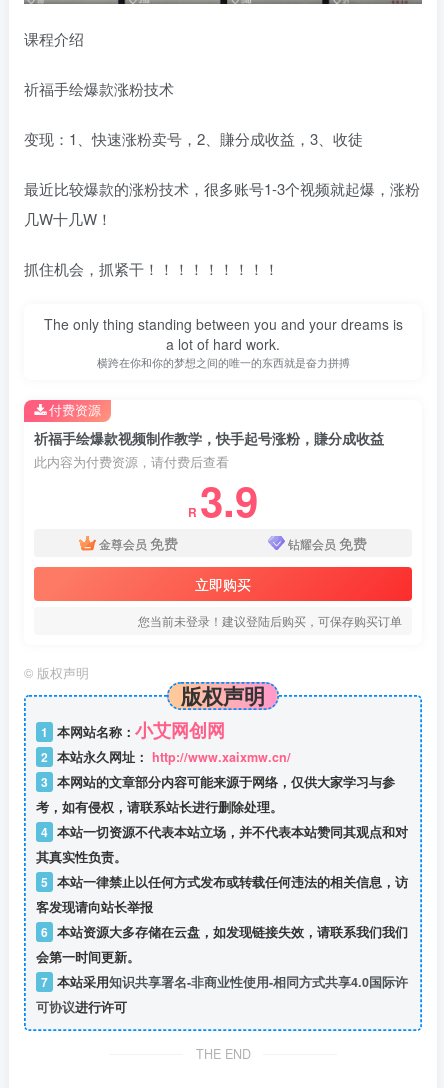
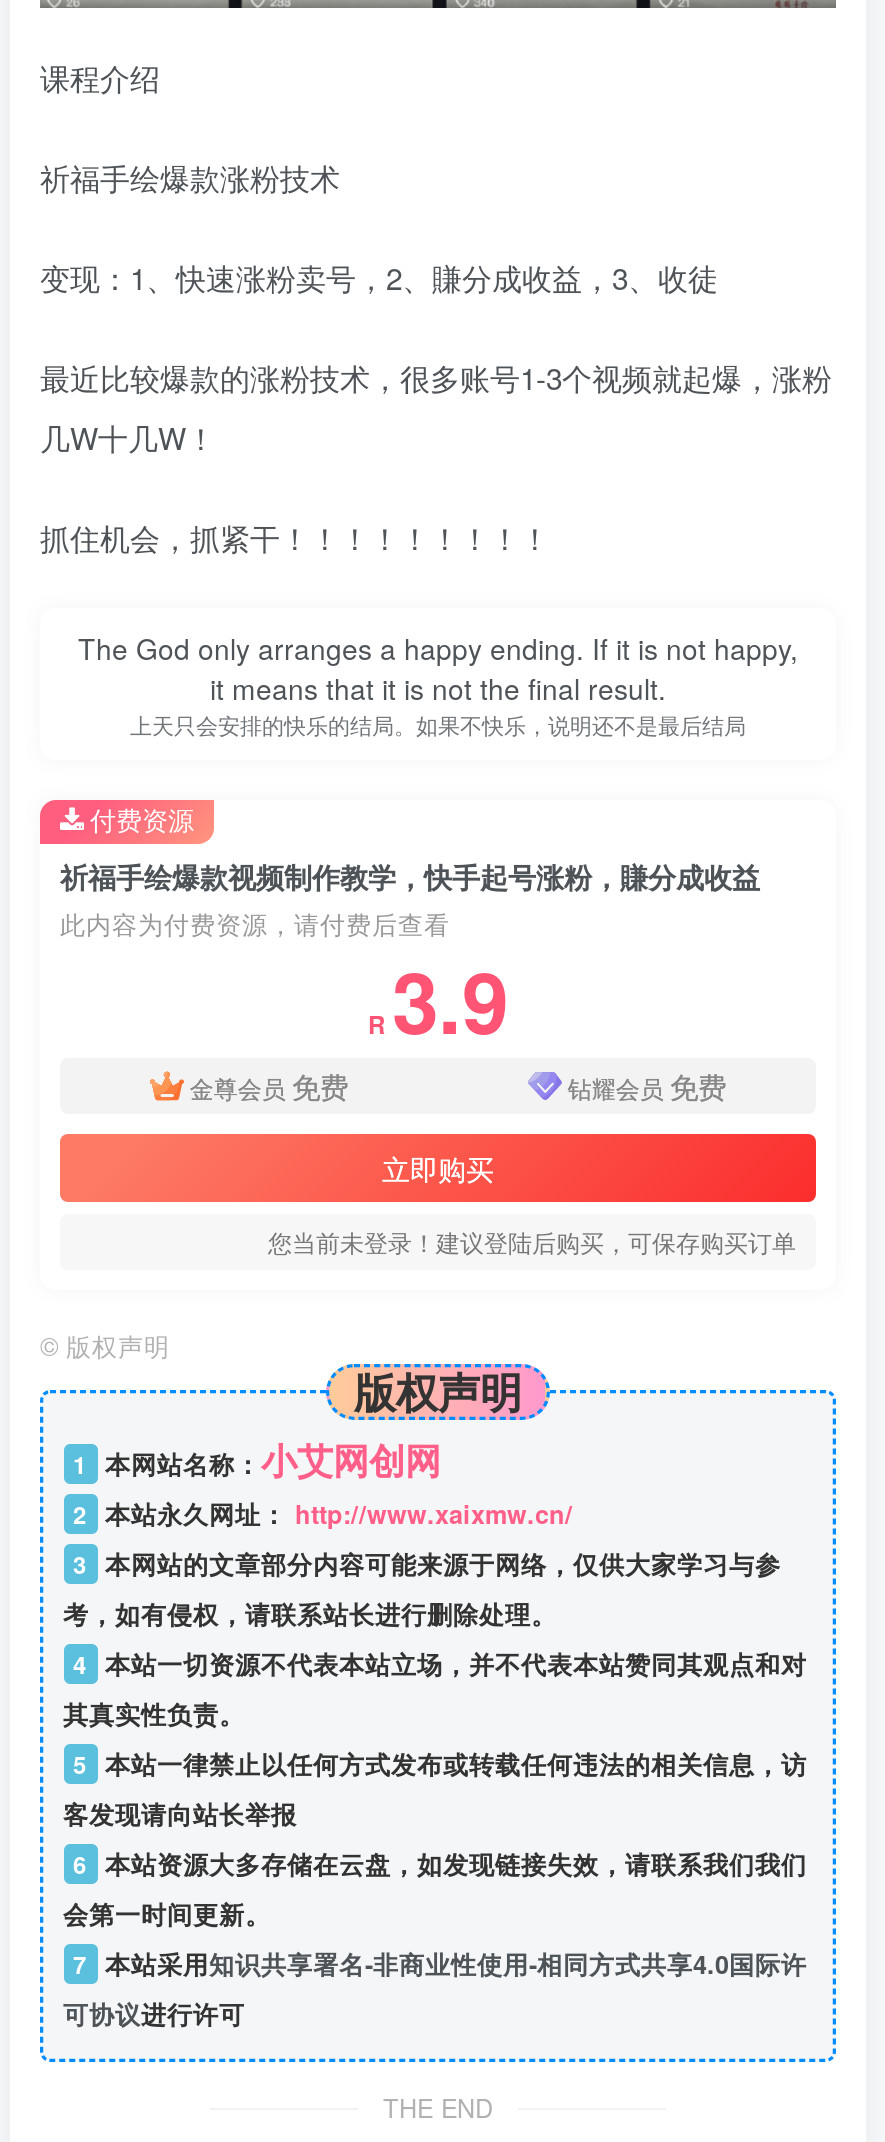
[43,314,402,370] The only thing standing between you and your dreams is | a lot of hard work. | 横跨在你和你的梦想之间的唯一的东西就是奋力拼搏 -> [78,628,798,740] The God only arranges a happy ending. If it is not happy, | it means that it is not the final result. | 上天只会安排的快乐的结局。如果不快乐，说明还不是最后结局

